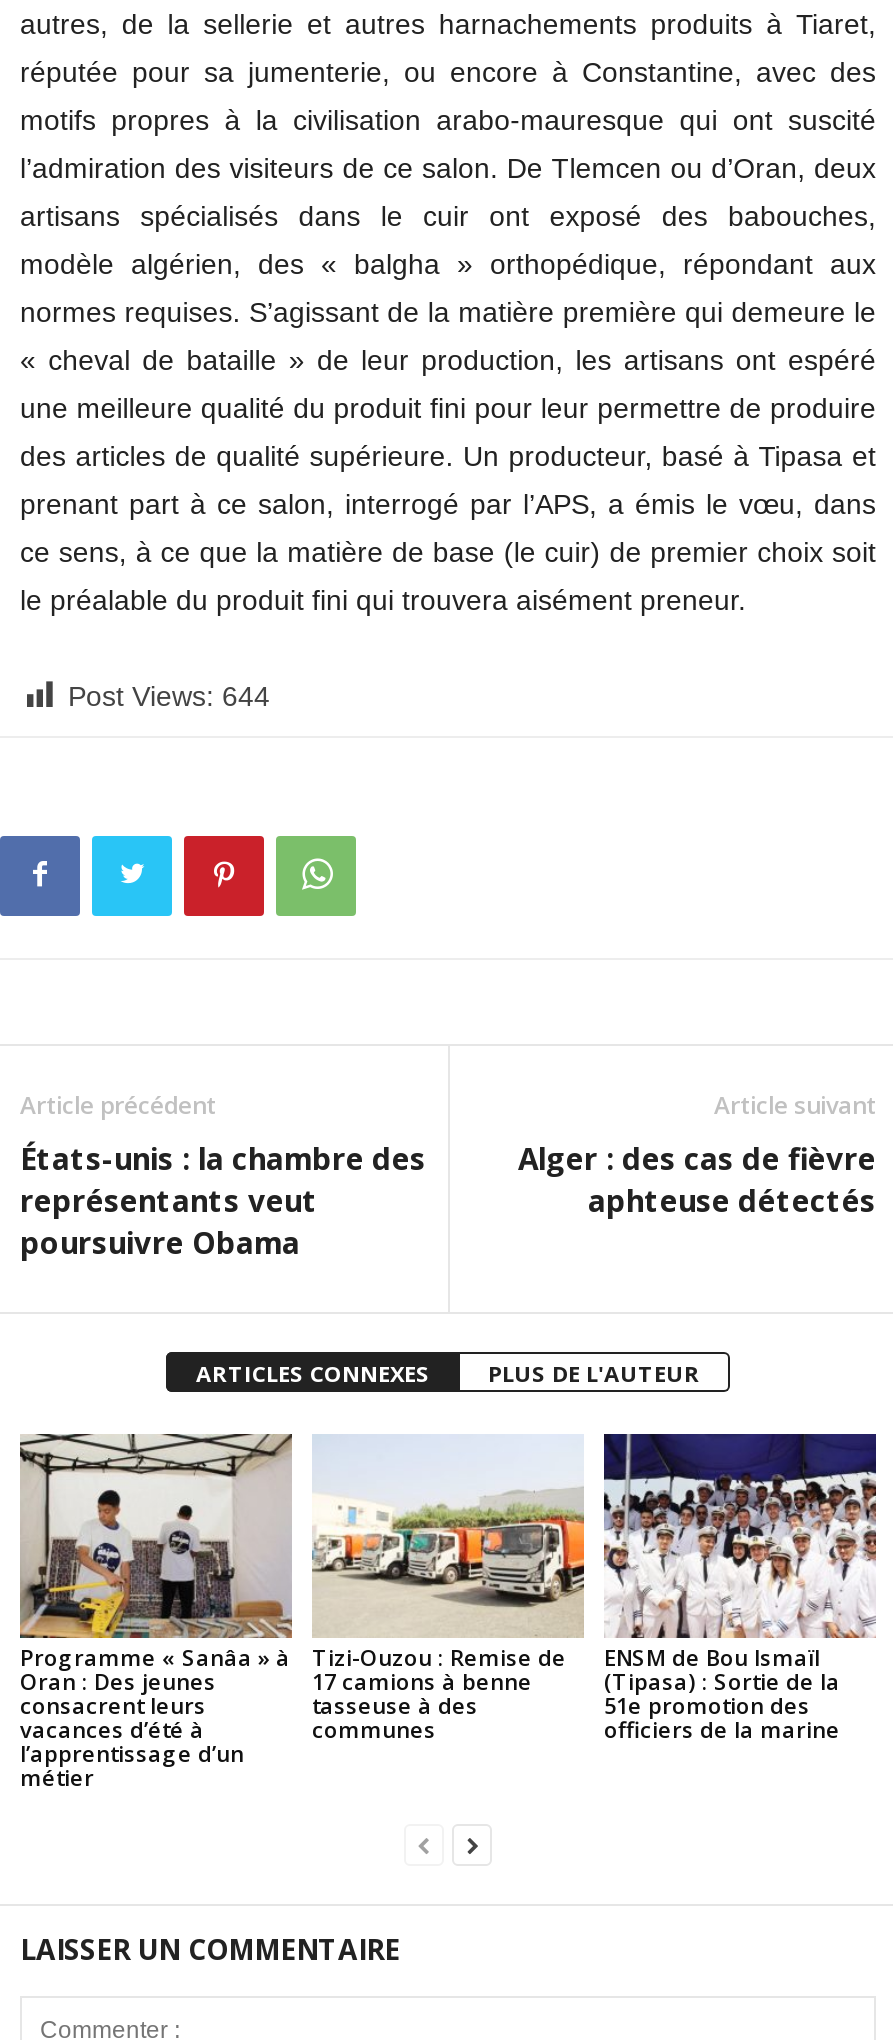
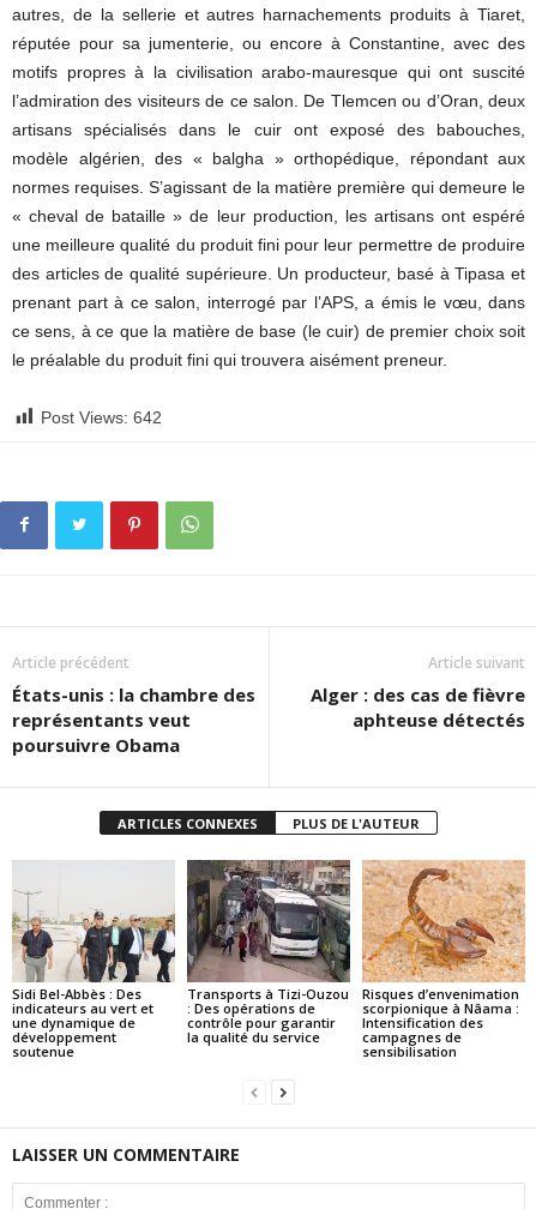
[68,680,270,712] Post Views: 644 -> [41,408,162,427] Post Views: 642
[18,1432,294,1791] [image] | Programme « Sanâa » à | Oran : Des jeunes | consacrent leurs | vacances d’été à | l’apprentissage d’un | métier -> [12,860,175,1060] [image] | Sidi Bel-Abbès : Des | indicateurs au vert et | une dynamique de | développement | soutenue
[312,1434,586,1743] [image] | Tizi-Ouzou : Remise de | 17 camions à benne | tasseuse à des | communes -> [186,859,351,1046] [image] | Transports à Tizi-Ouzou | : Des opérations de | contrôle pour garantir | la qualité du service
[602,1432,878,1743] [image] | ENSM de Bou Ismaïl | (Tipasa) : Sortie de la | 51e promotion des | officiers de la marine -> [361,859,525,1060] [image] | Risques d’envenimation | scorpionique à Nâama : | Intensification des | campagnes de | sensibilisation

